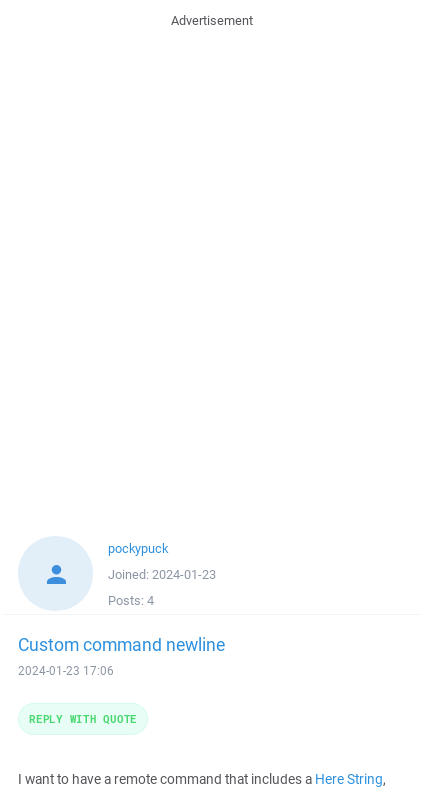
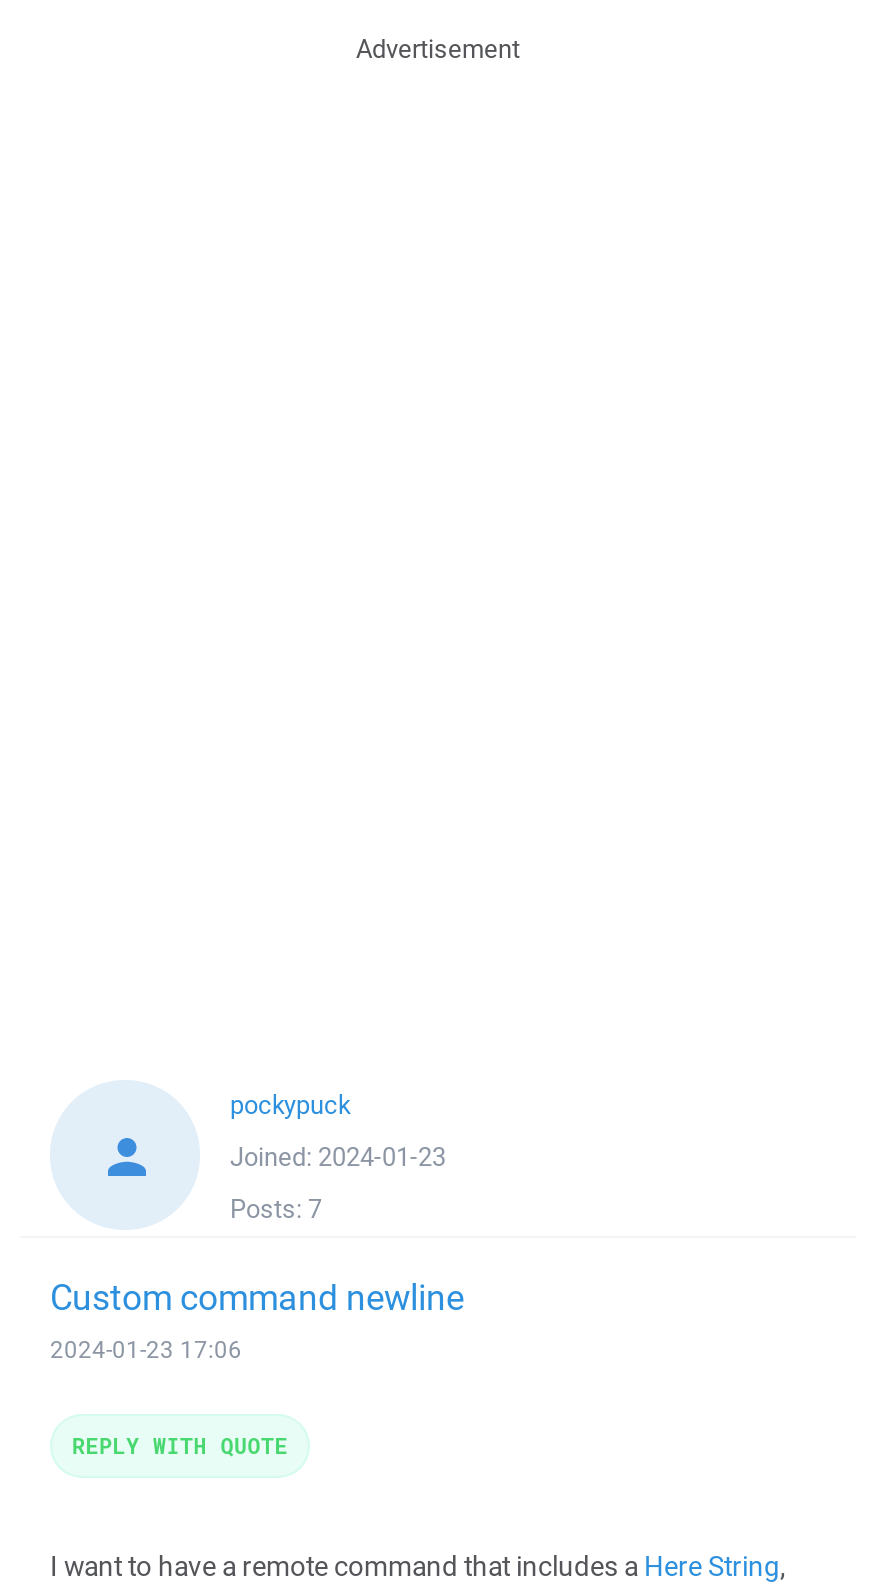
[108,592,154,609] Posts: 4 -> [230,1192,322,1226] Posts: 7

